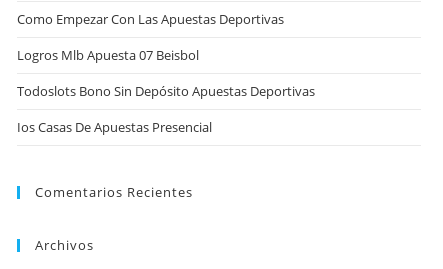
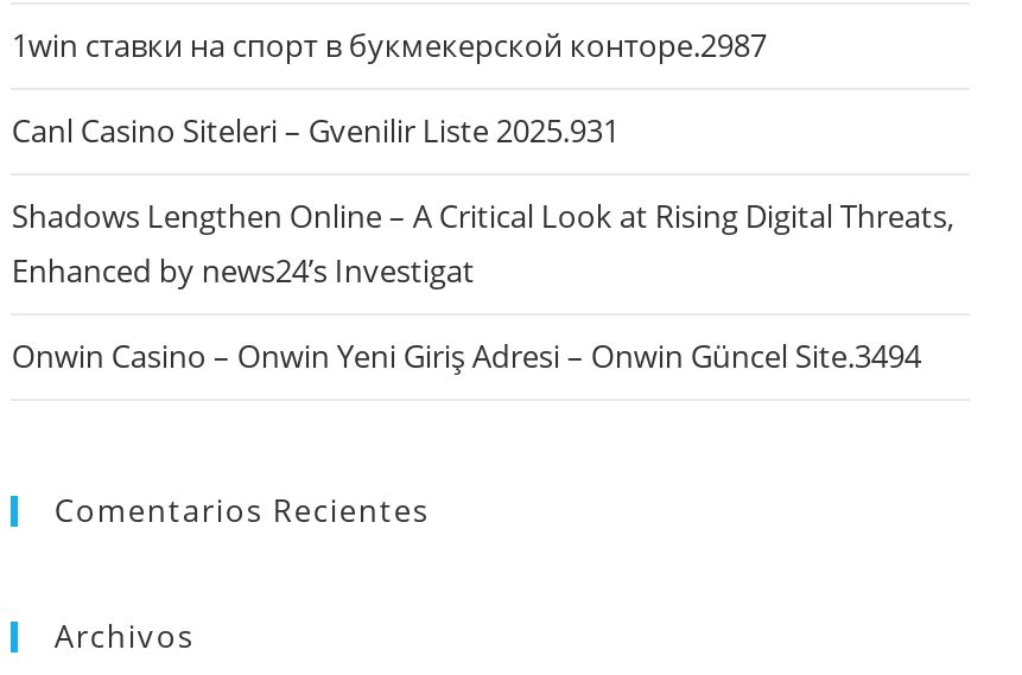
[17,10,284,28] Como Empezar Con Las Apuestas Deportivas -> [12,24,767,66] 1win ставки на спорт в букмекерской конторе.2987
[17,46,199,64] Logros Mlb Apuesta 07 Beisbol -> [12,109,619,152] Canl Casino Siteleri – Gvenilir Liste 2025.931
[17,82,315,100] Todoslots Bono Sin Depósito Apuestas Deportivas -> [12,195,954,292] Shadows Lengthen Online – A Critical Look at Rising Digital Threats, | Enhanced by news24’s Investigat
[17,118,212,136] Ios Casas De Apuestas Presencial -> [12,335,921,377] Onwin Casino – Onwin Yeni Giriş Adresi – Onwin Güncel Site.3494

